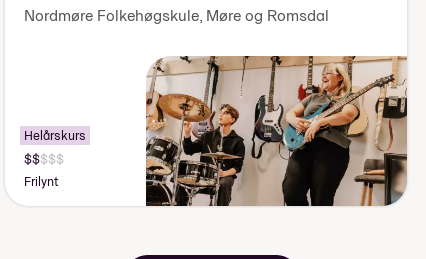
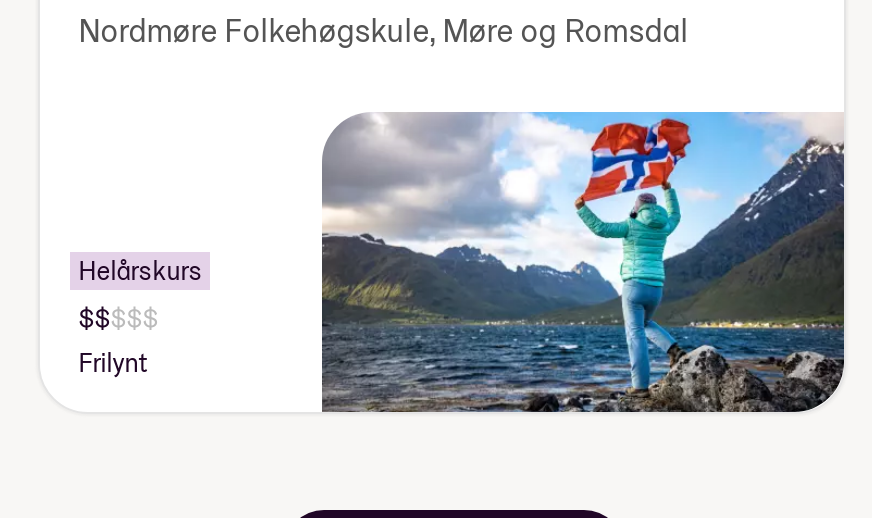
[145,55,408,207] [image] -> [320,110,846,414] [image]

